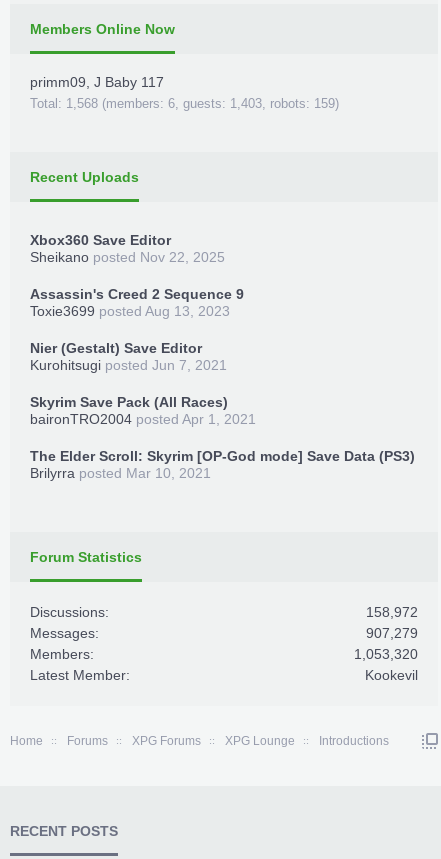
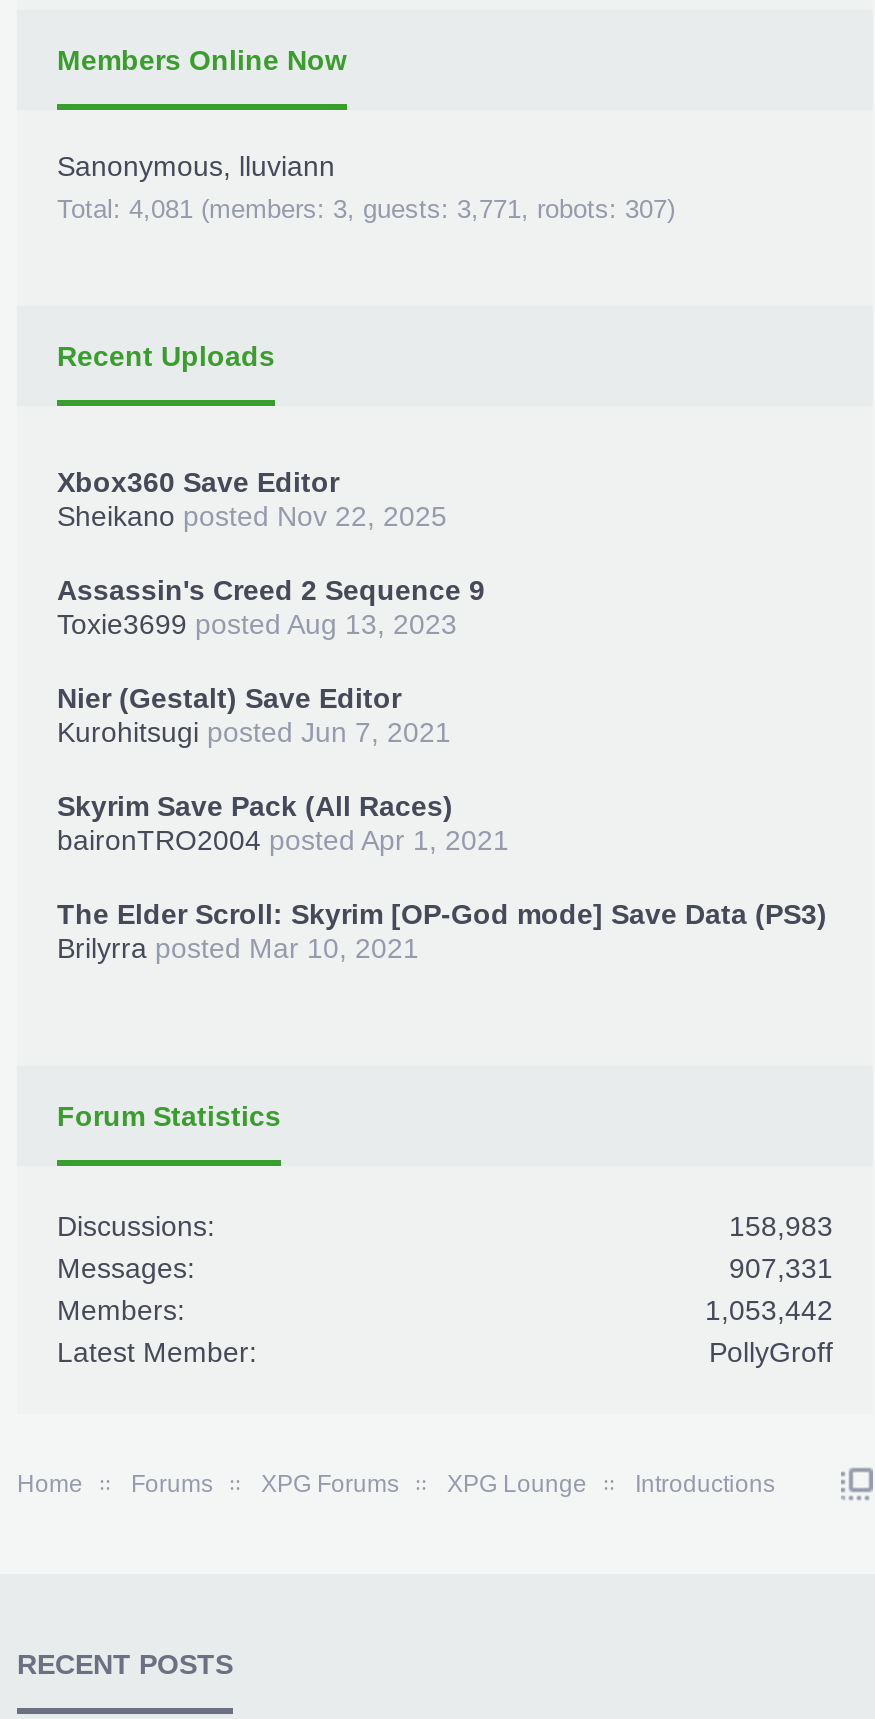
[30,74,339,111] primm09, J Baby 117 | Total: 1,568 (members: 6, guests: 1,403, robots: 159) -> [57,150,675,224] Sanonymous, lluviann | Total: 4,081 (members: 3, guests: 3,771, robots: 307)
[366,604,418,620] 158,972 -> [729,1210,833,1242] 158,983
[366,625,418,641] 907,279 -> [729,1252,833,1284] 907,331
[354,646,418,662] 1,053,320 -> [705,1294,833,1326] 1,053,442
[365,667,418,683] Kookevil -> [709,1336,833,1368] PollyGroff

